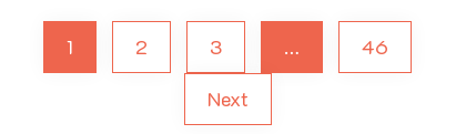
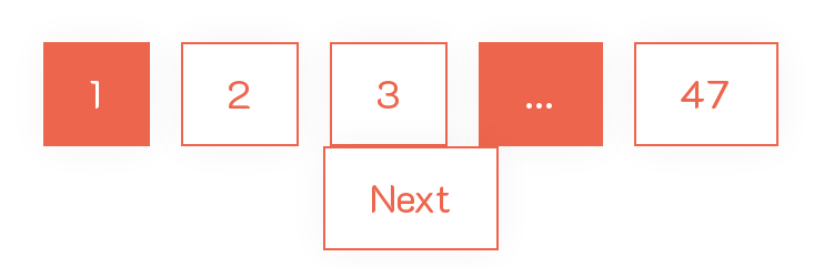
[362,33,388,60] 46 -> [680,67,731,120] 47

